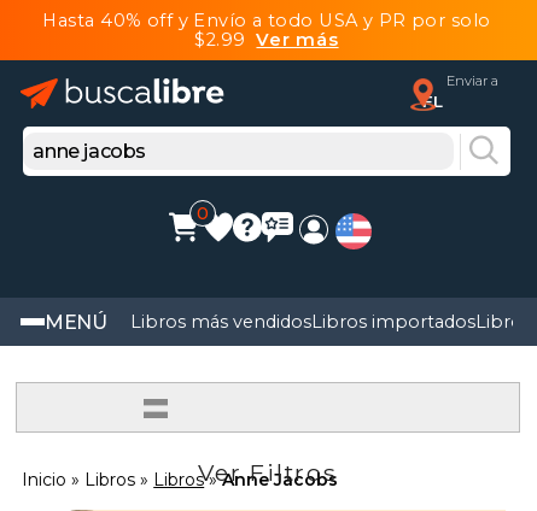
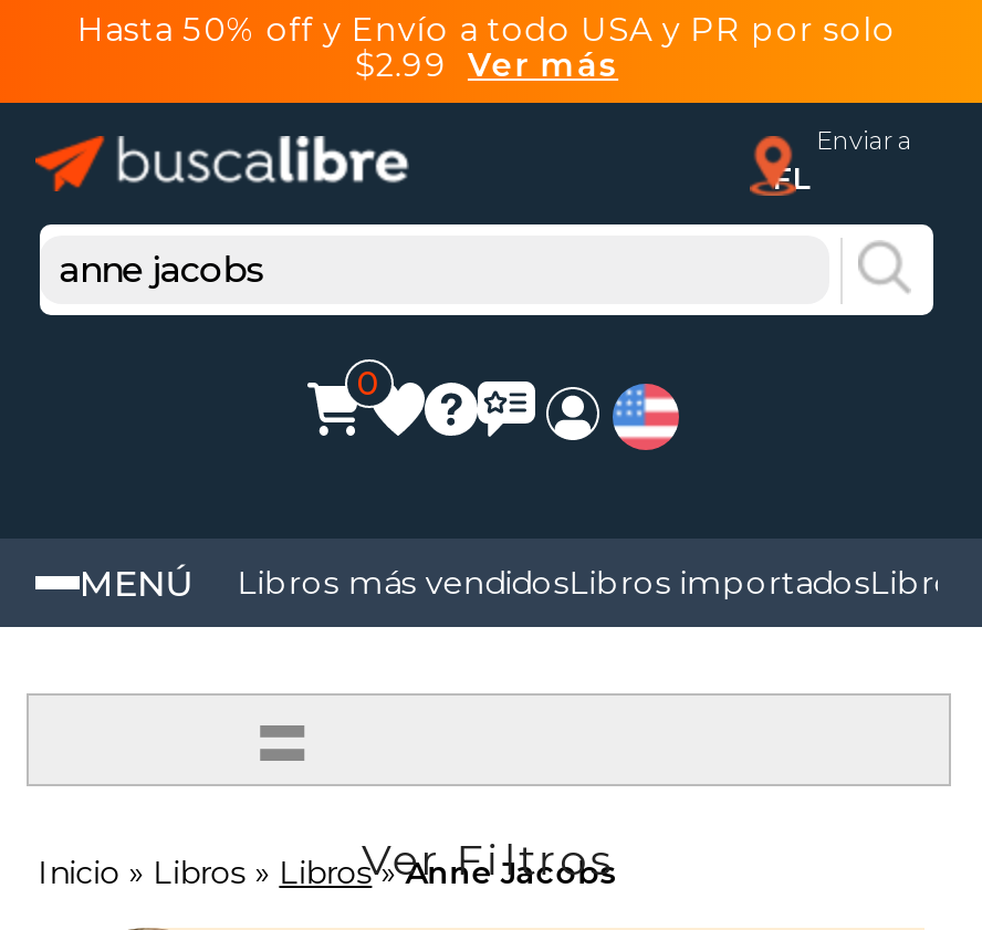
[43,10,491,31] Hasta 40% off y Envío a todo USA y PR por solo -> [77,10,896,50] Hasta 50% off y Envío a todo USA y PR por solo

